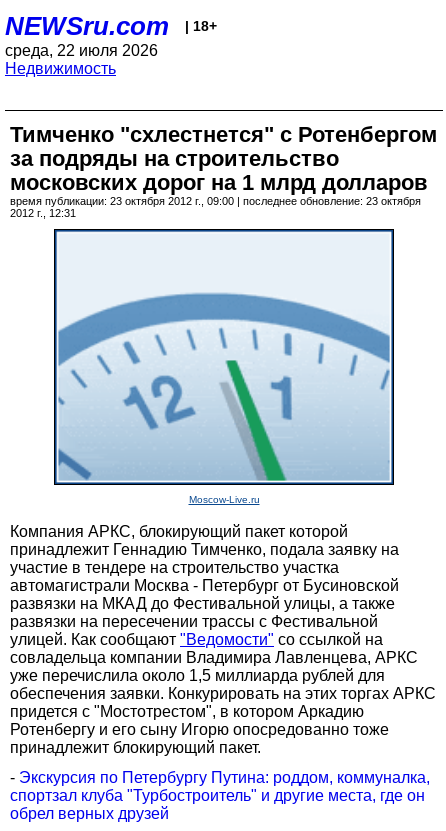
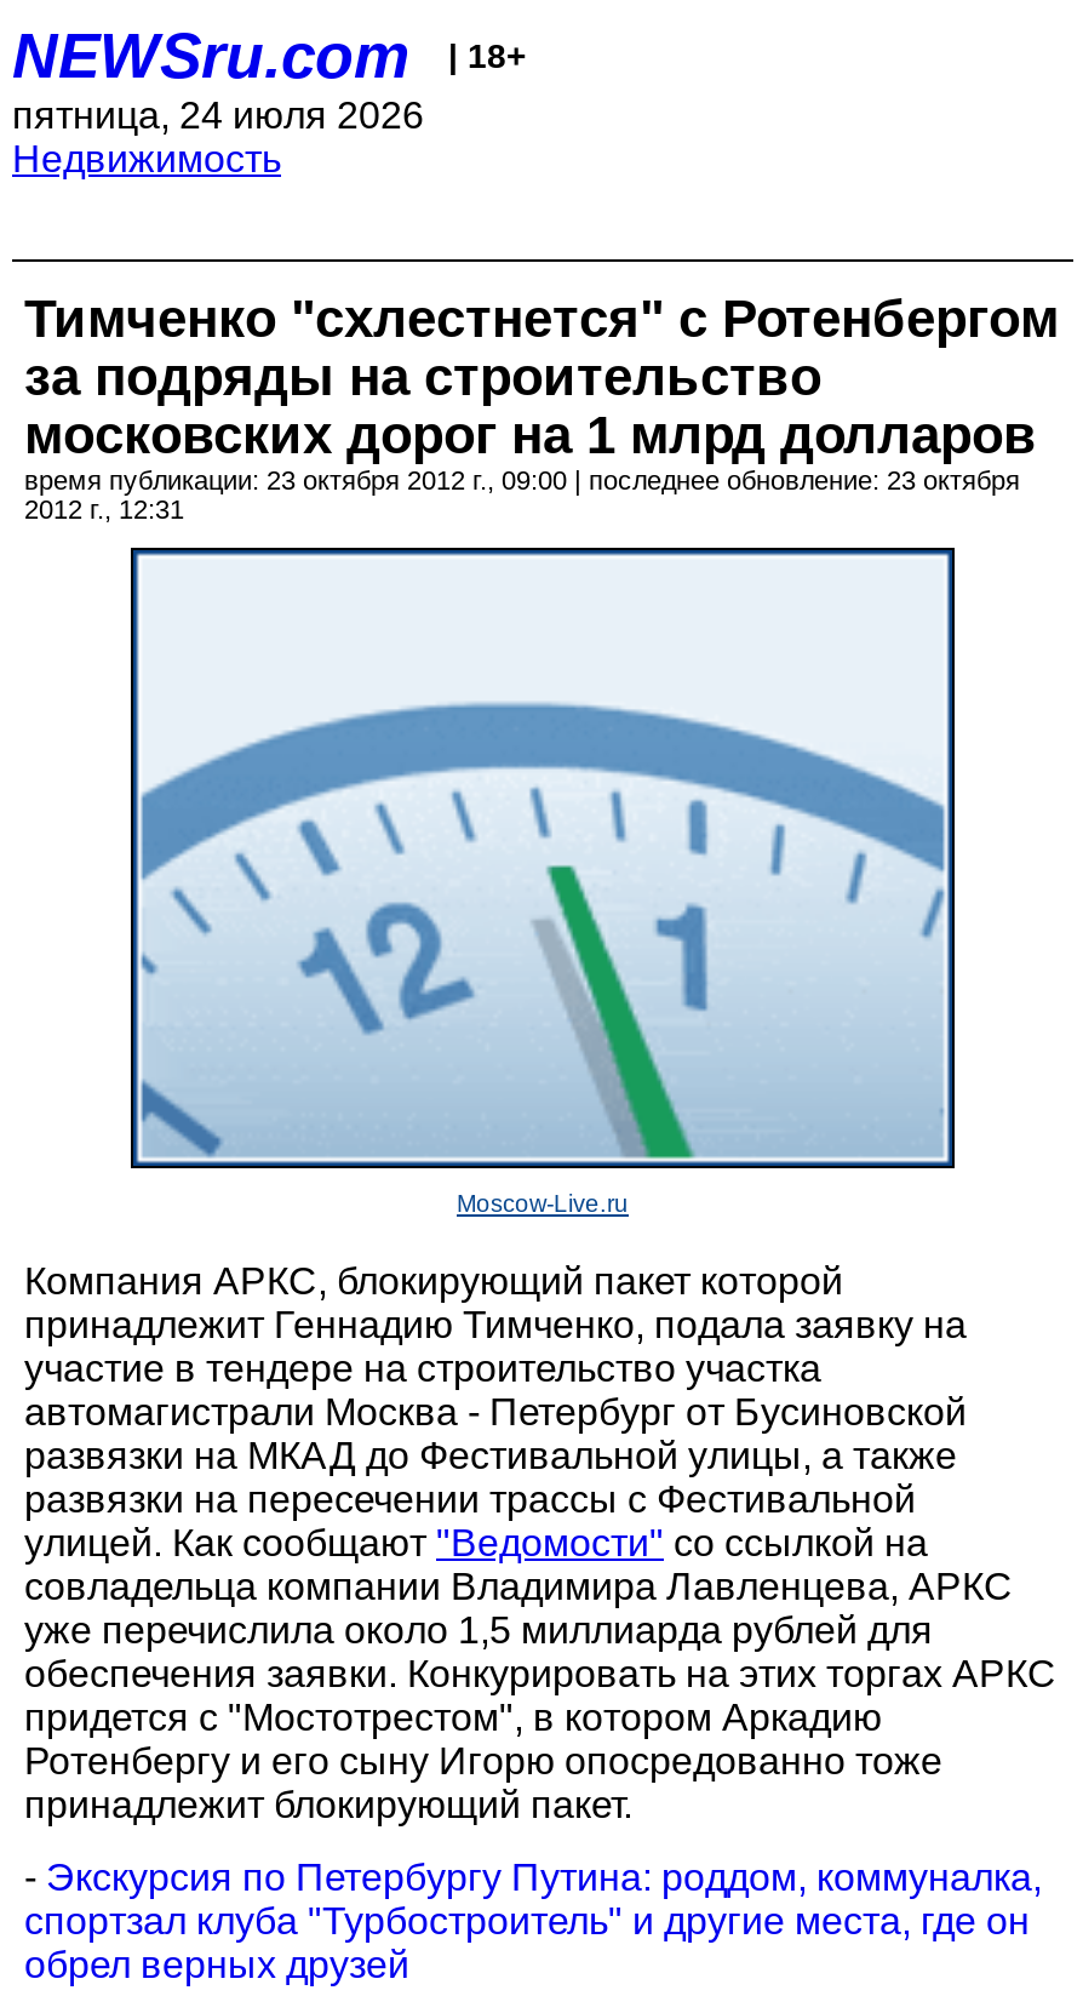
[5,42,158,59] среда, 22 июля 2026 -> [12,95,424,136] пятница, 24 июля 2026

